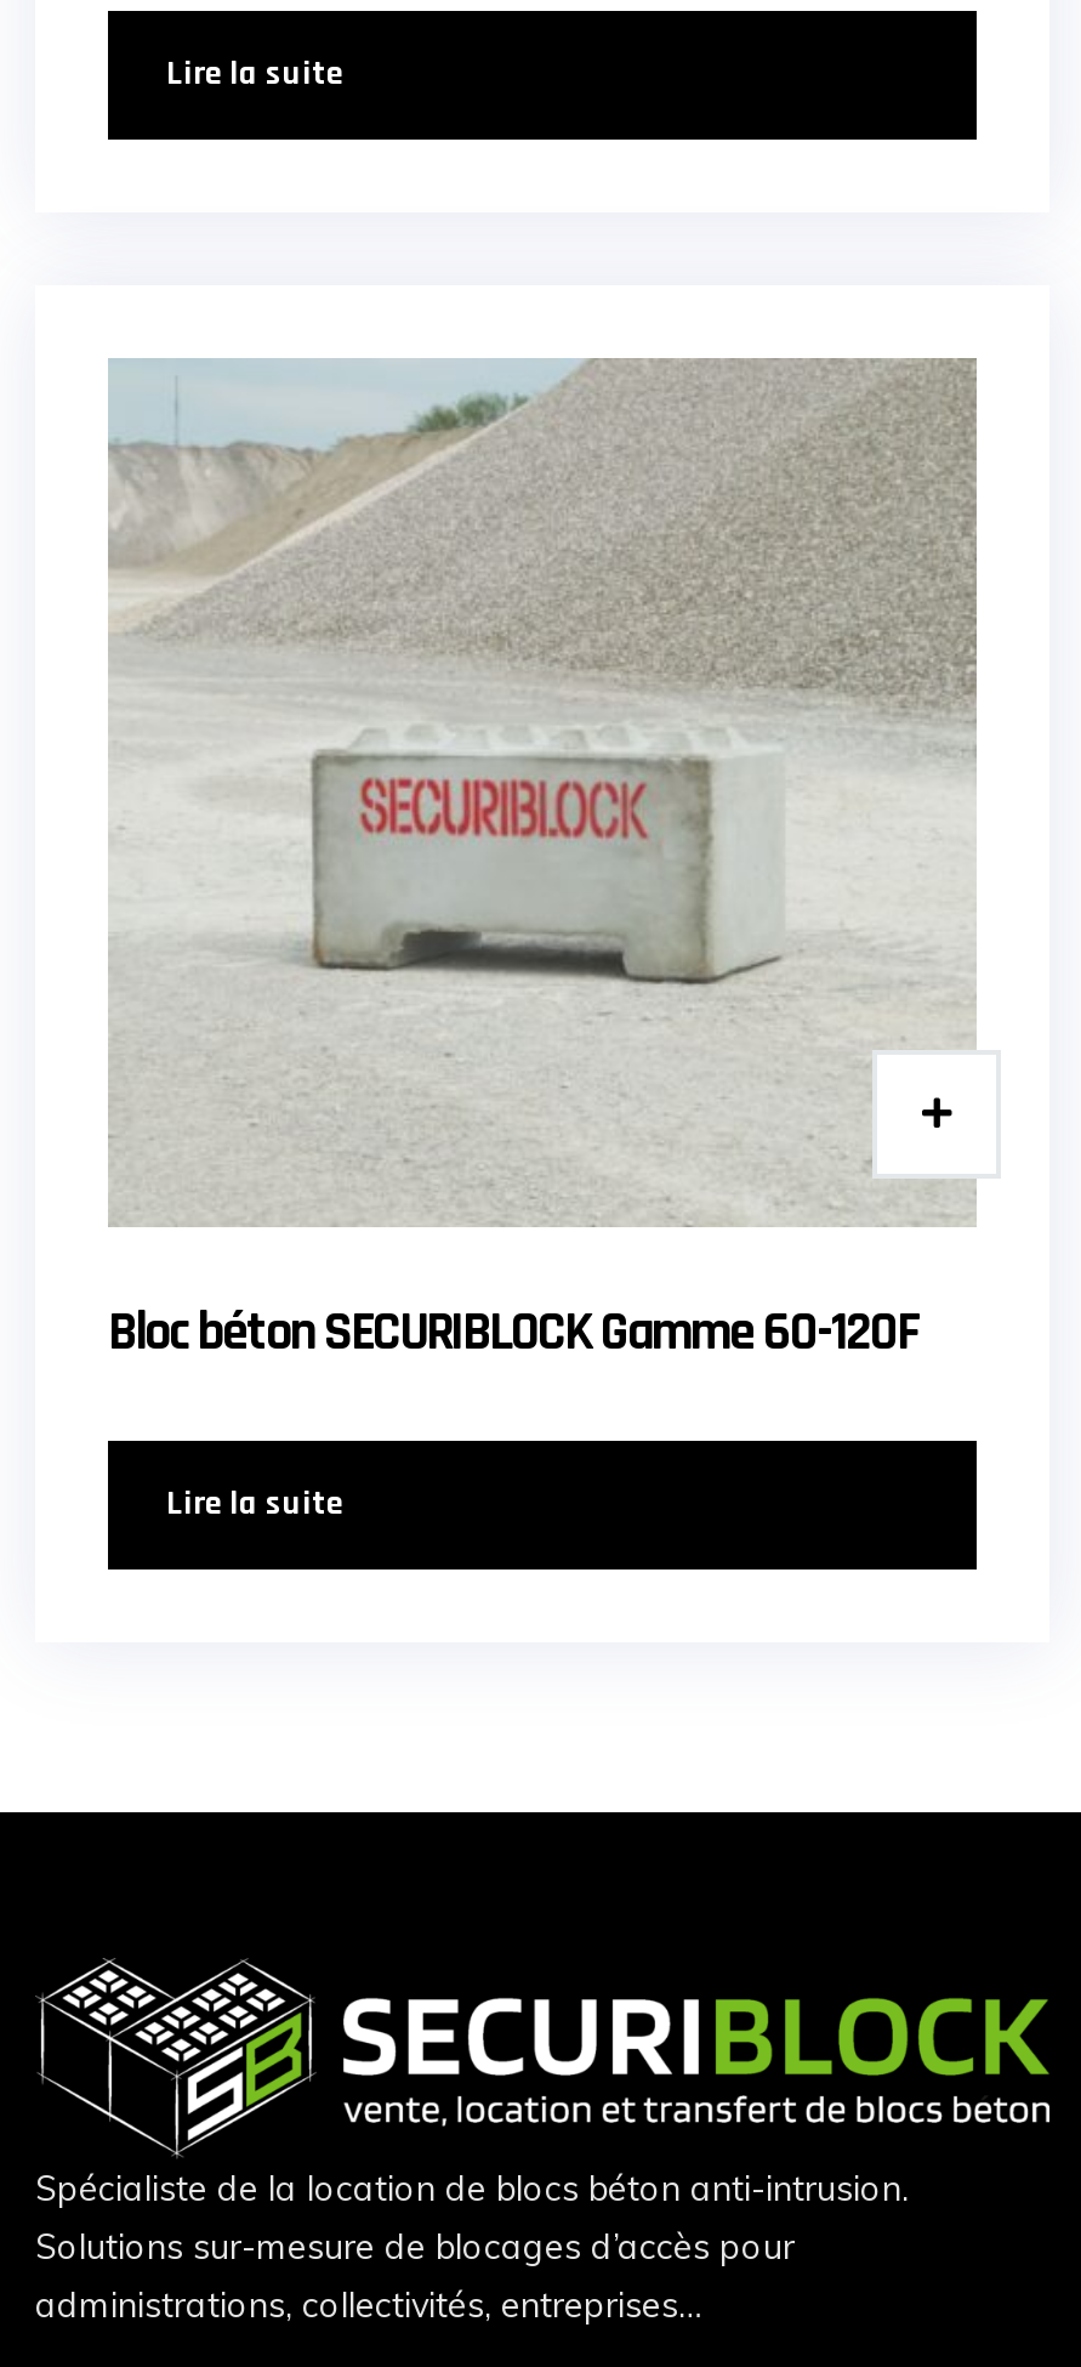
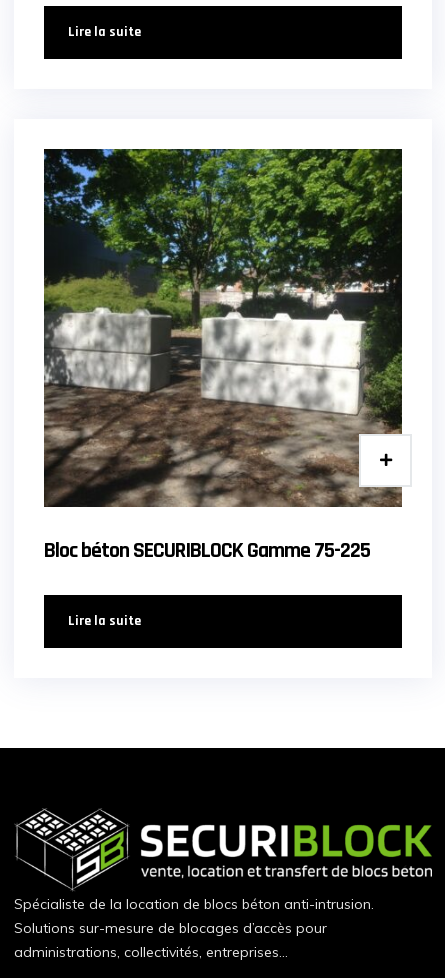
[108,358,977,1368] [image] | Bloc béton SECURIBLOCK Gamme 60-120F -> [43,148,403,565] [image] | Bloc béton SECURIBLOCK Gamme 75-225

